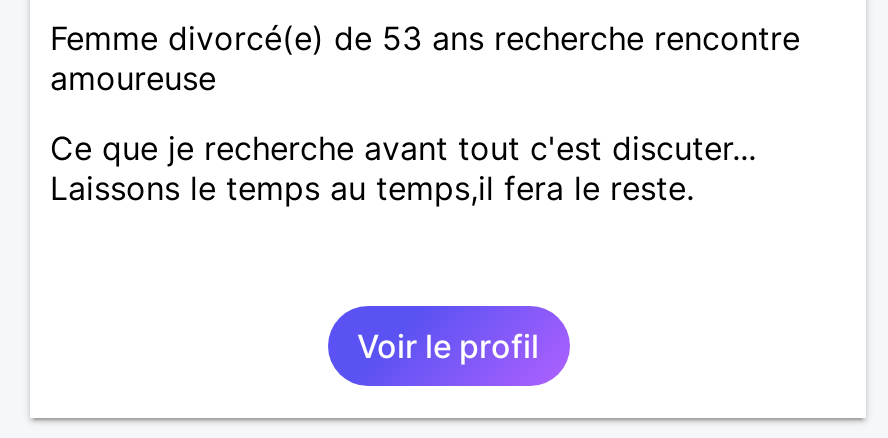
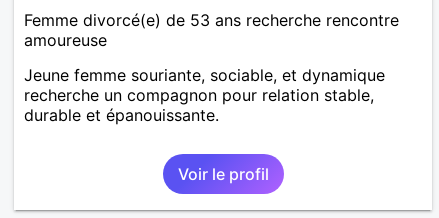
[50,128,756,208] Ce que je recherche avant tout c'est discuter... | Laissons le temps au temps,il fera le reste. -> [24,65,385,125] Jeune femme souriante, sociable, et dynamique | recherche un compagnon pour relation stable, | durable et épanouissante.

